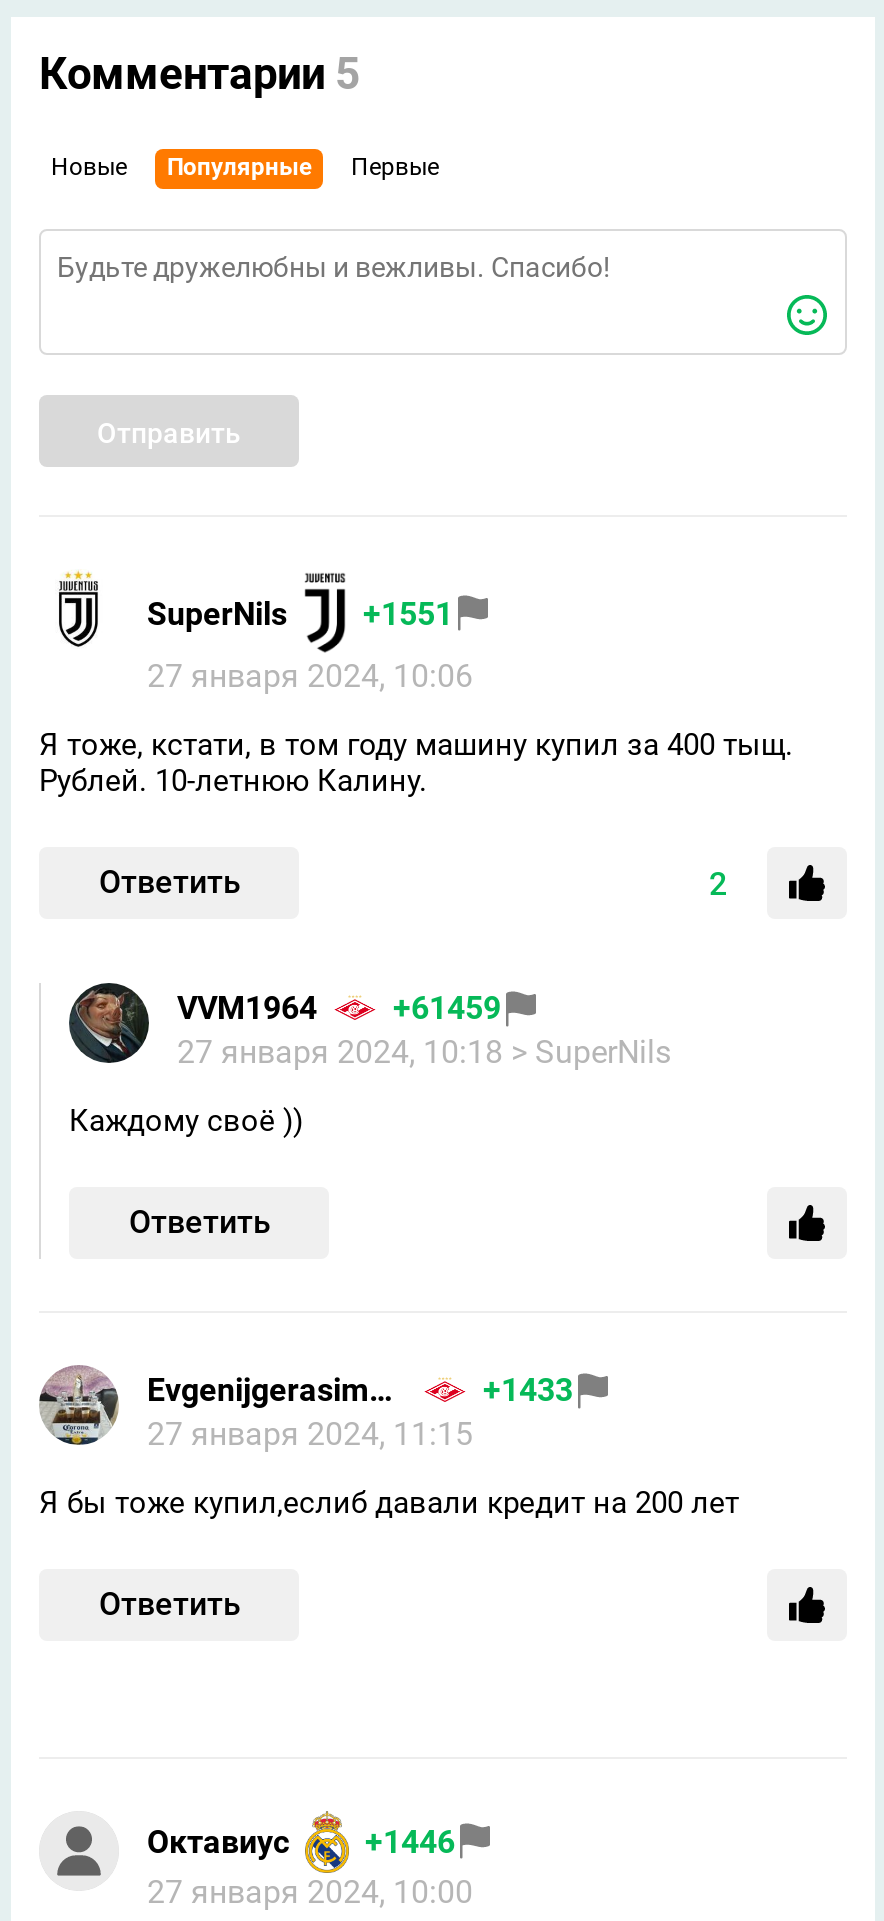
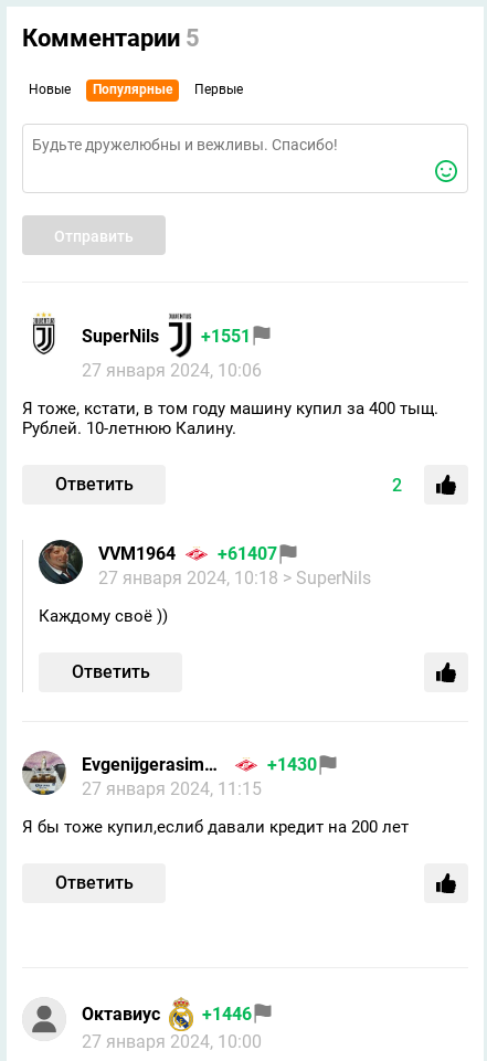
[177,989,501,1027] VVM1964 +61459 -> [98,543,277,564] VVM1964 +61407
[483,1371,573,1409] +1433 -> [267,754,317,775] +1430

